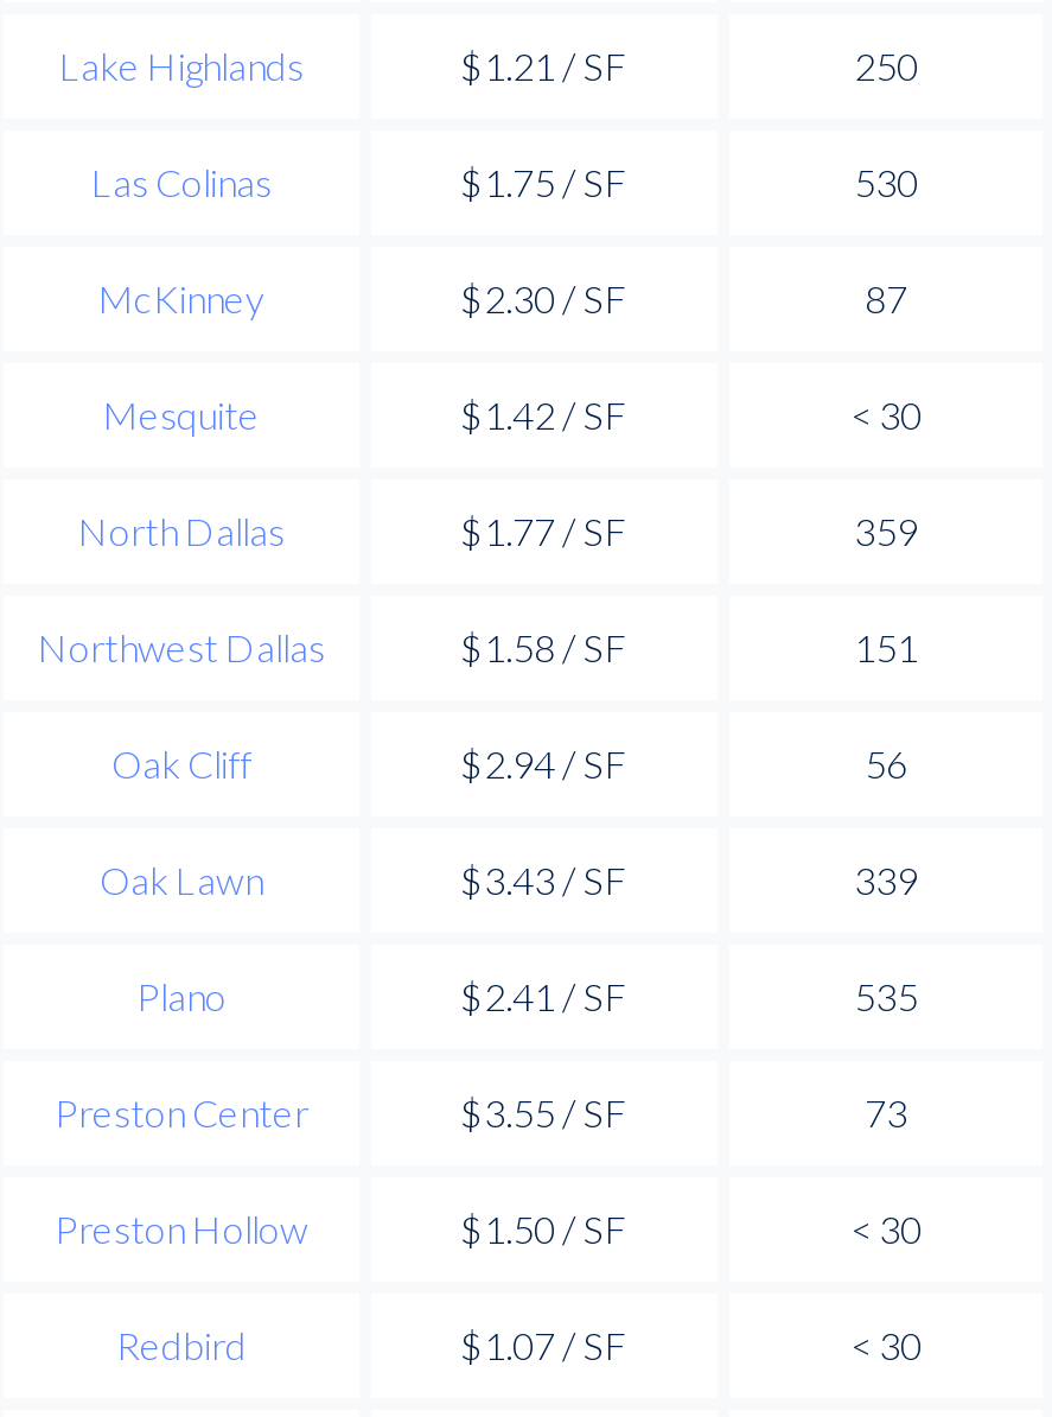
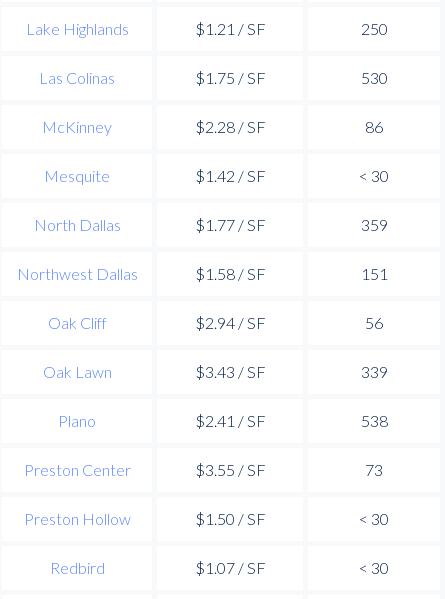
[460,275,629,320] $2.30 / SF -> [194,117,265,136] $2.28 / SF
[865,275,907,320] 87 -> [365,117,383,136] 86
[854,973,918,1018] 535 -> [360,411,387,430] 538

